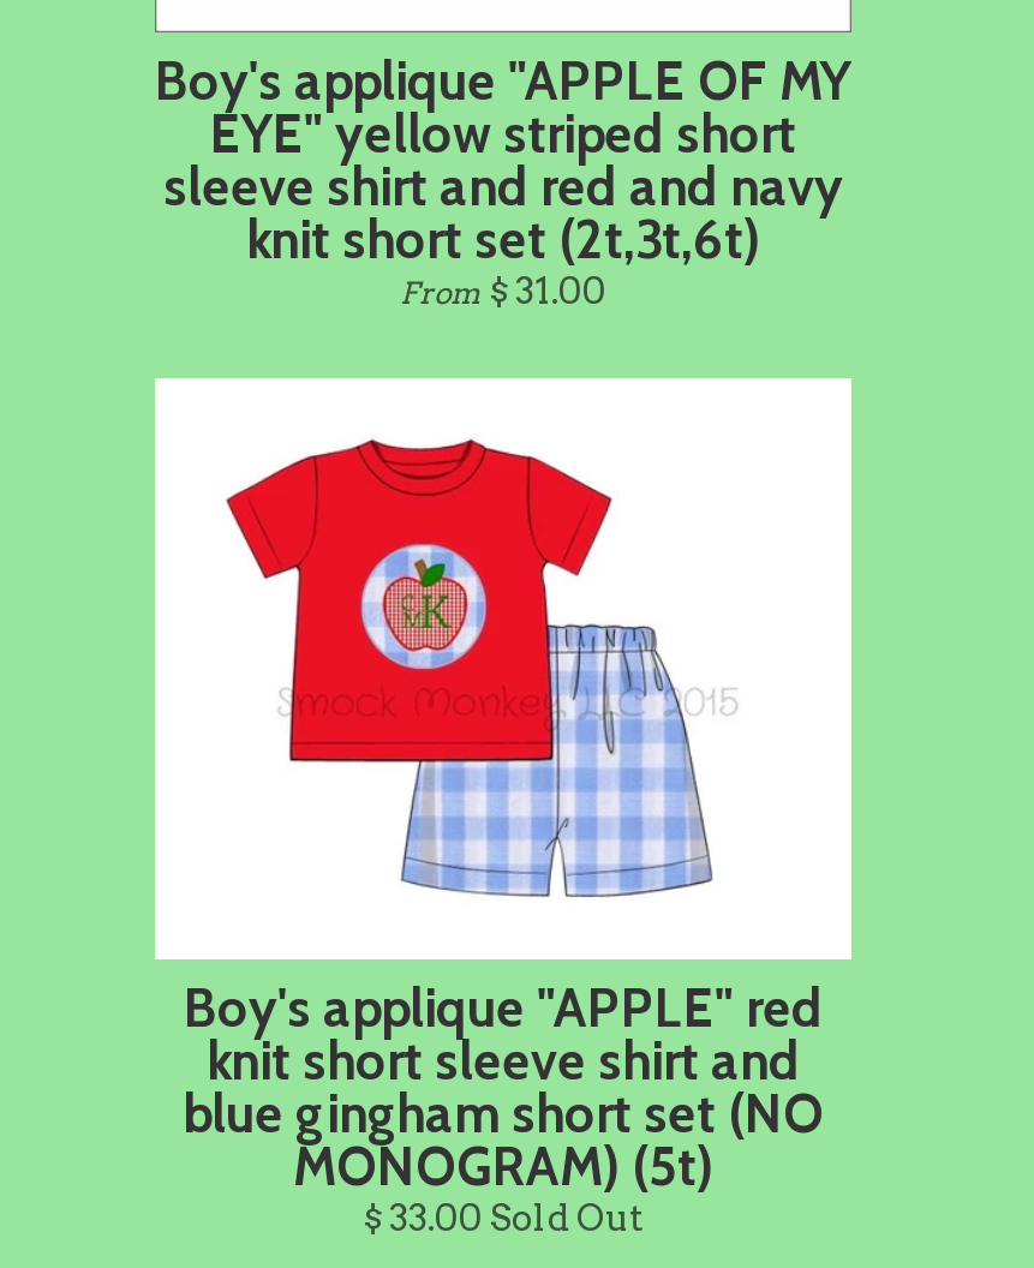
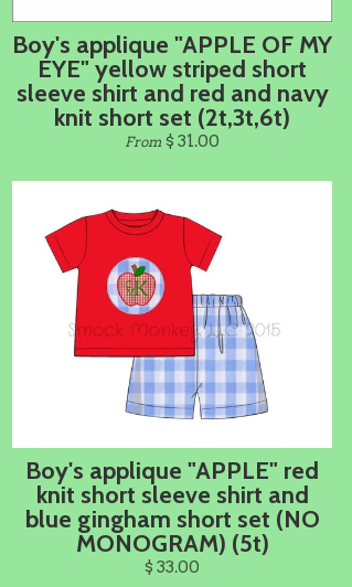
[363,1197,644,1240] $ 33.00 Sold Out -> [145,557,200,577] $ 33.00

